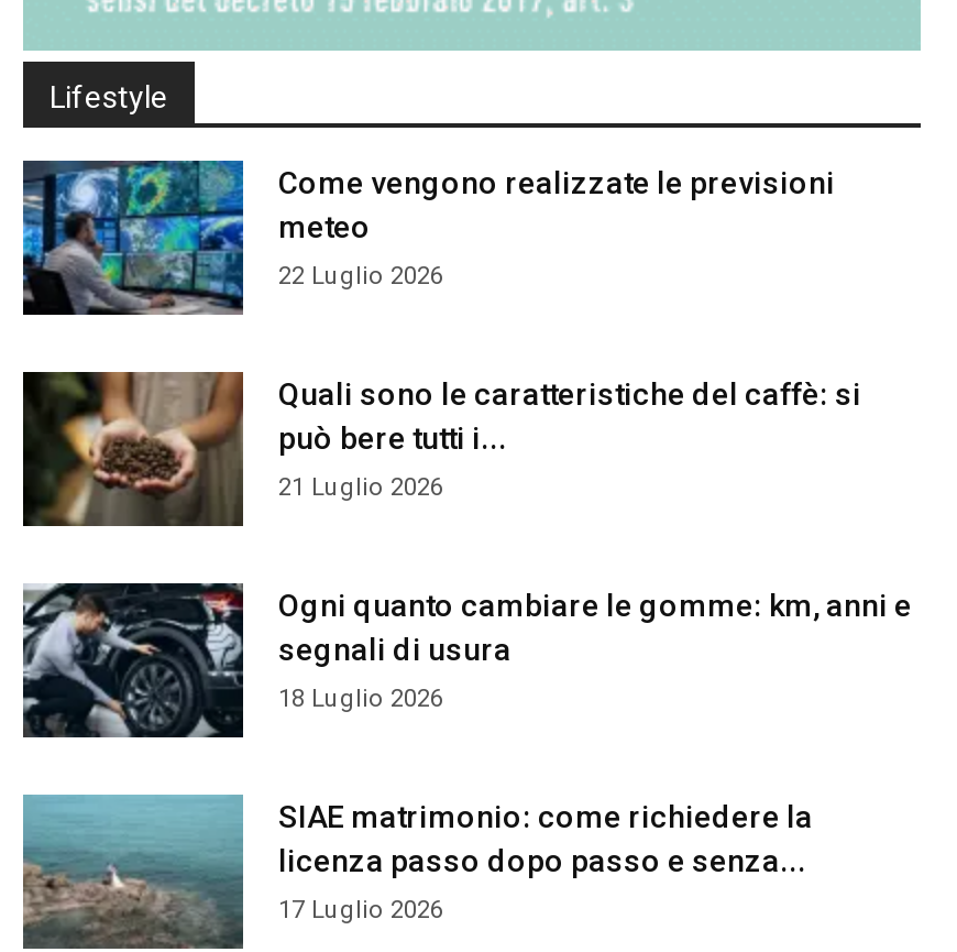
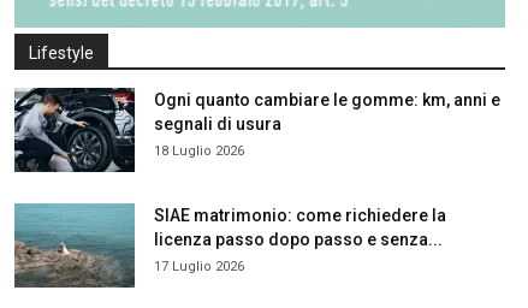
[23,158,861,502] [image] | Come vengono realizzate le previsioni | meteo | 22 Luglio 2026 | Quali sono le caratteristiche del caffè: si | può bere tutti i... | 21 Luglio 2026 -> none
[21,370,245,526] [image] -> none

